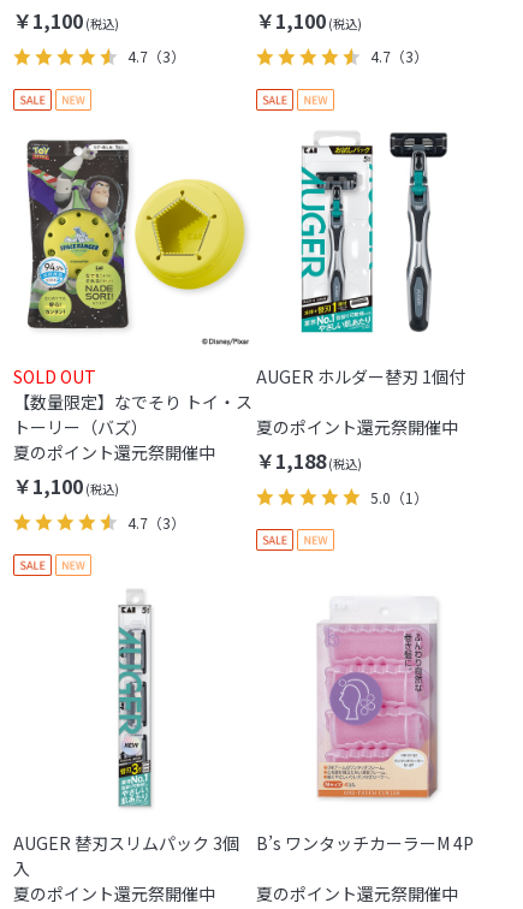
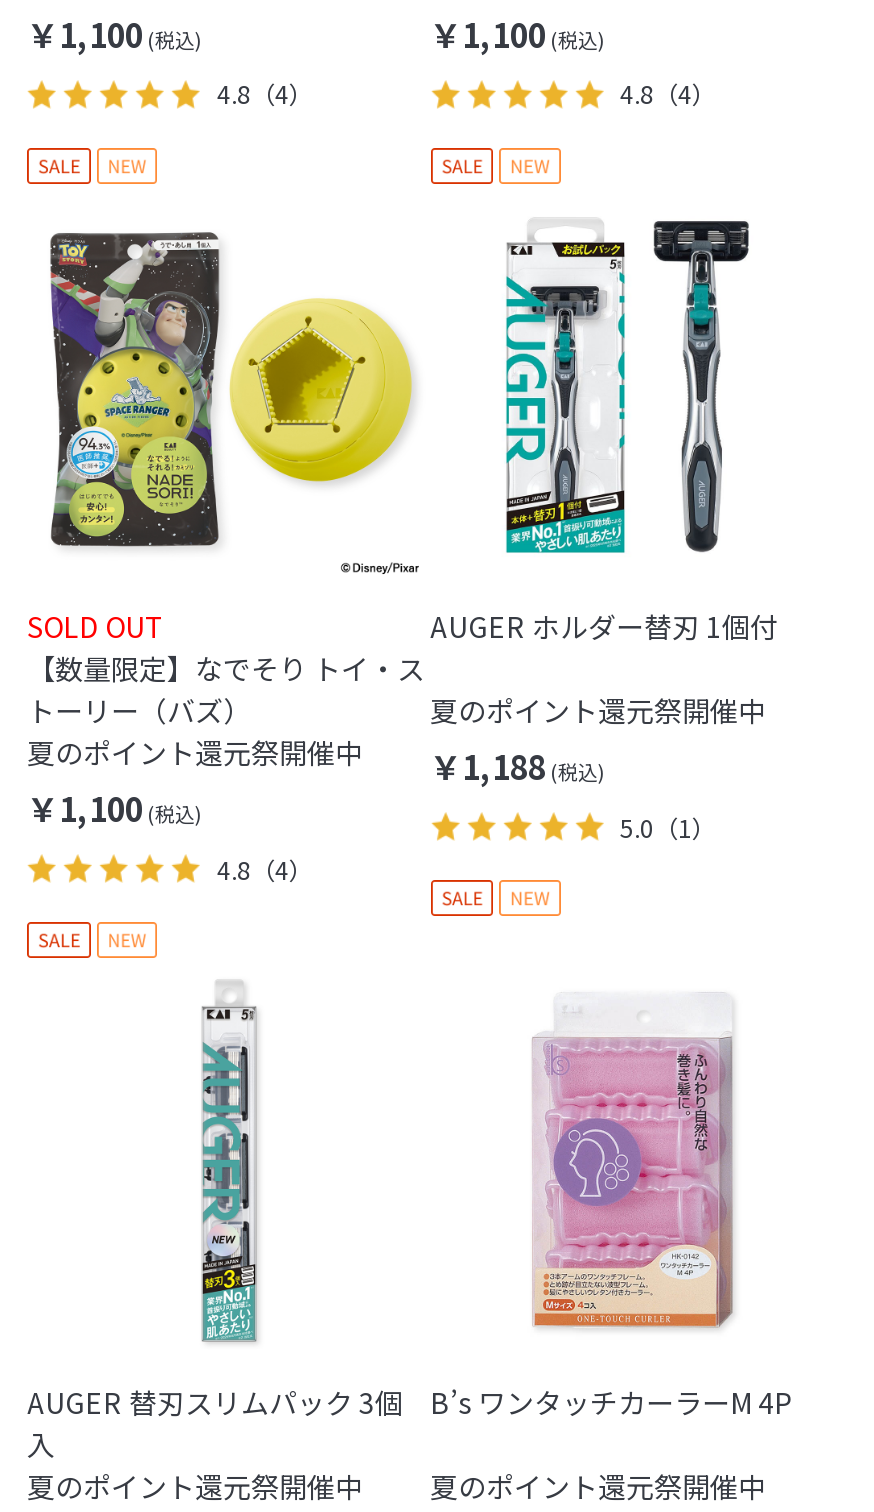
[127,46,185,66] 4.7（3） -> [217,76,313,110] 4.8（4）
[370,46,427,66] 4.7（3） -> [620,76,716,110] 4.8（4）
[127,512,185,532] 4.7（3） -> [217,851,313,885] 4.8（4）

